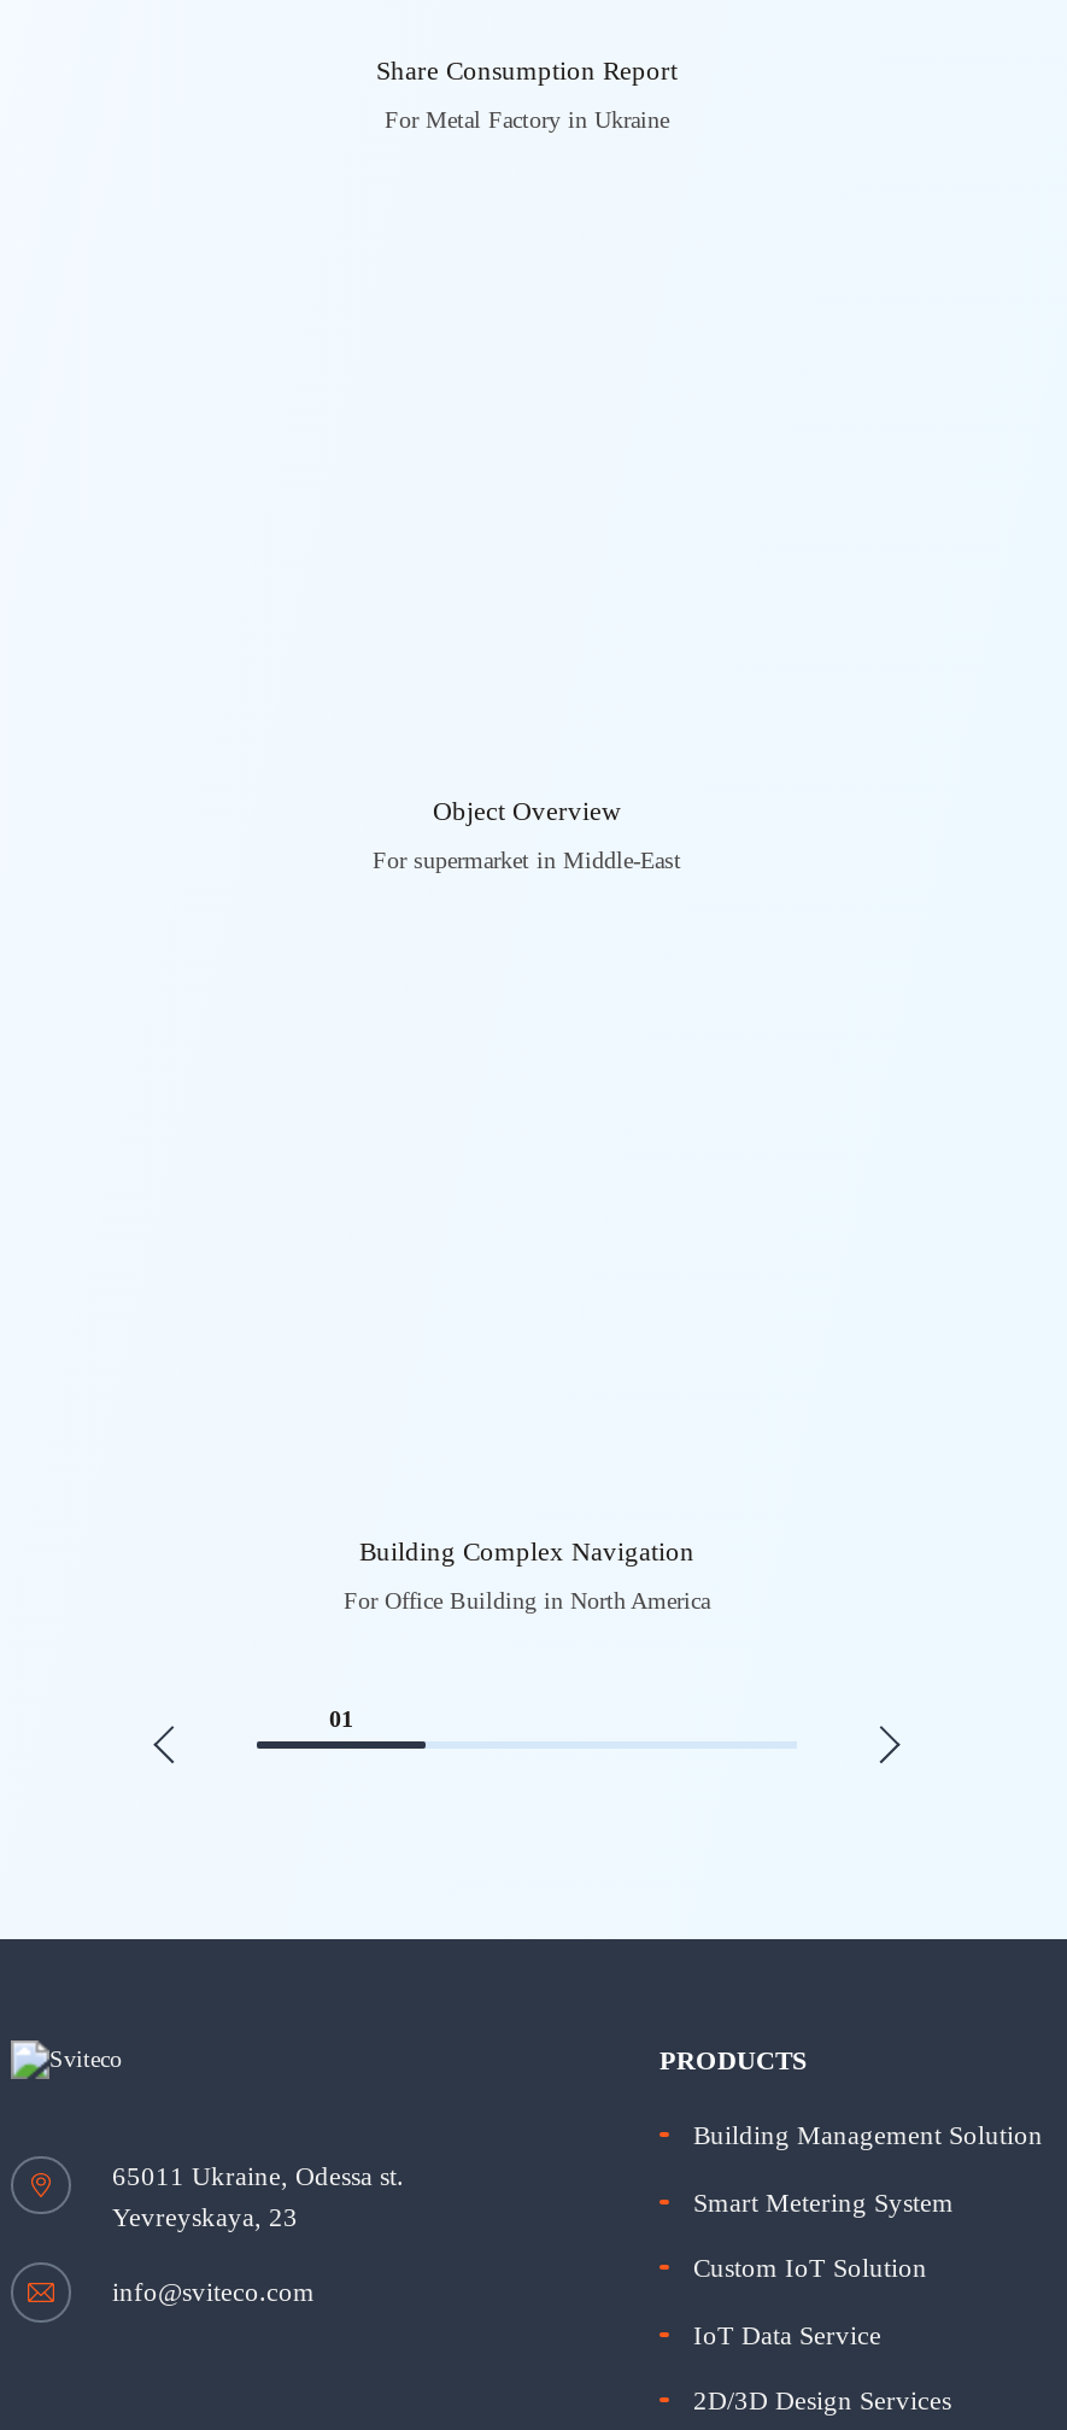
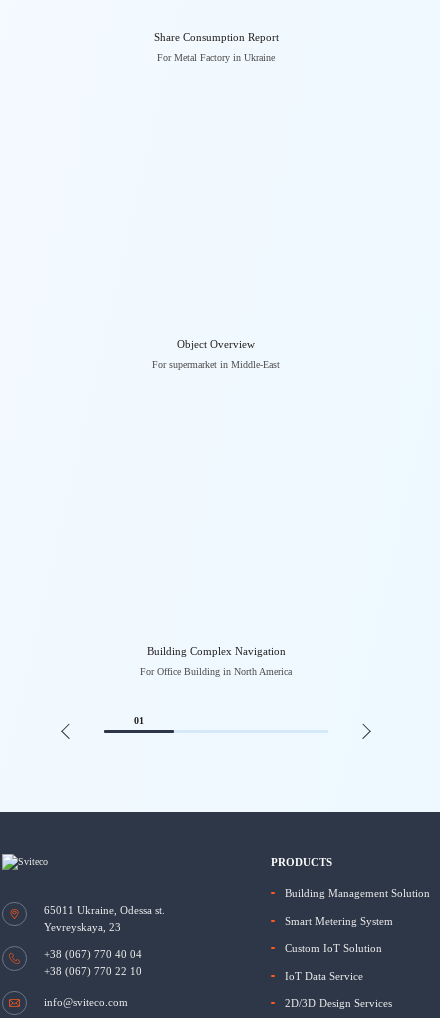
none -> [44,948,142,977] +38 (067) 770 40 04 | +38 (067) 770 22 10
moved [112,2276,315,2305] -> [44,996,128,1008]: info@sviteco.com

